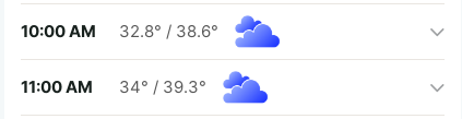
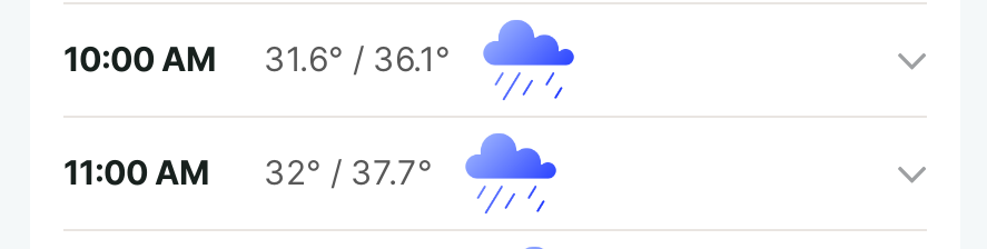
[21,12,281,50] [image] | 10:00 AM 32.8° / 38.6° -> [63,18,591,100] [image] | 10:00 AM 31.6° / 36.1°
[21,68,269,106] [image] | 11:00 AM 34° / 39.3° -> [63,131,566,213] [image] | 11:00 AM 32° / 37.7°

